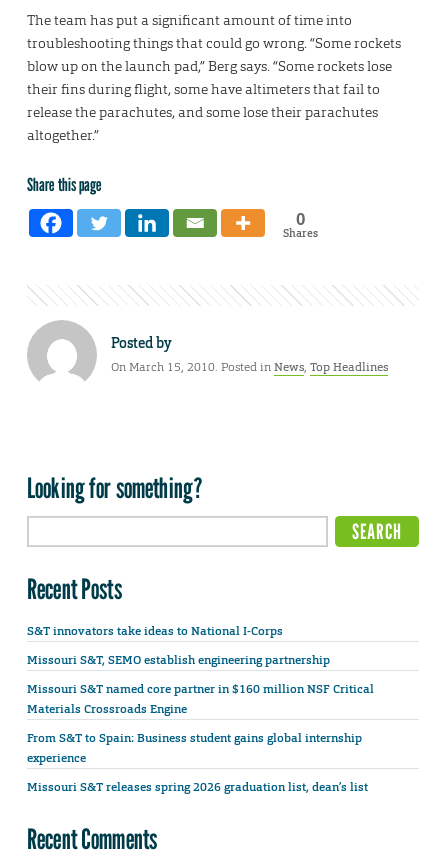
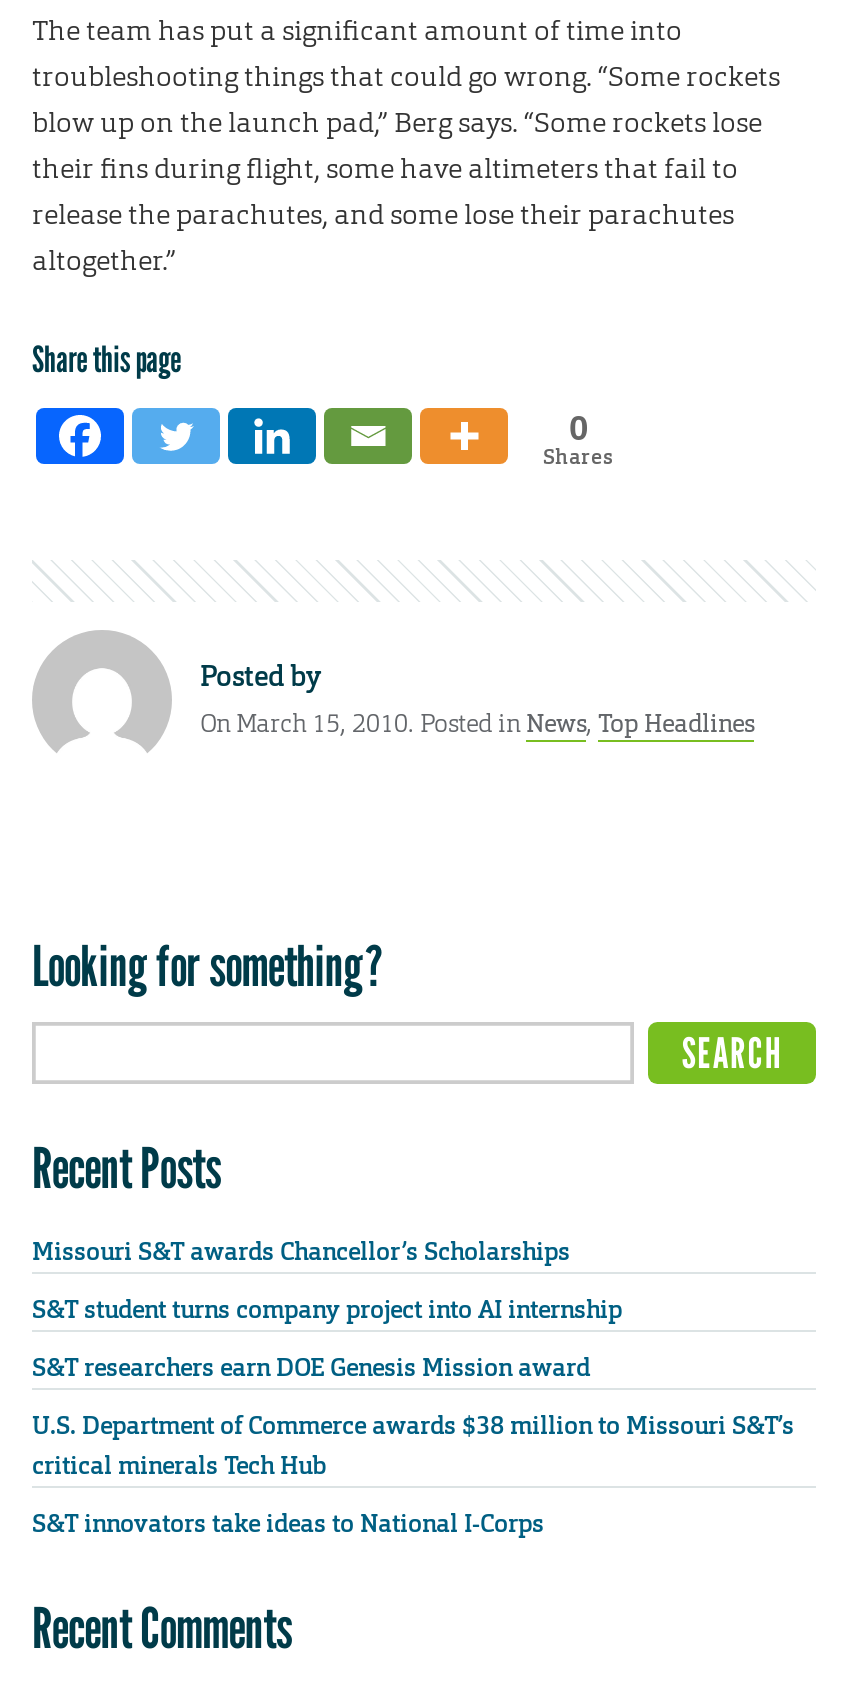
none -> [32,1235,794,1482] Missouri S&T awards Chancellor’s Scholarships | S&T student turns company project into AI internship | S&T researchers earn DOE Genesis Mission award | U.S. Department of Commerce awards $38 million to Missouri S&T’s | critical minerals Tech Hub
moved [27,623,283,639] -> [32,1508,544,1540]: S&T innovators take ideas to National I-Corps
[27,652,374,795] Missouri S&T, SEMO establish engineering partnership | Missouri S&T named core partner in $160 million NSF Critical | Materials Crossroads Engine | From S&T to Spain: Business student gains global internship | experience | Missouri S&T releases spring 2026 graduation list, dean’s list -> none

